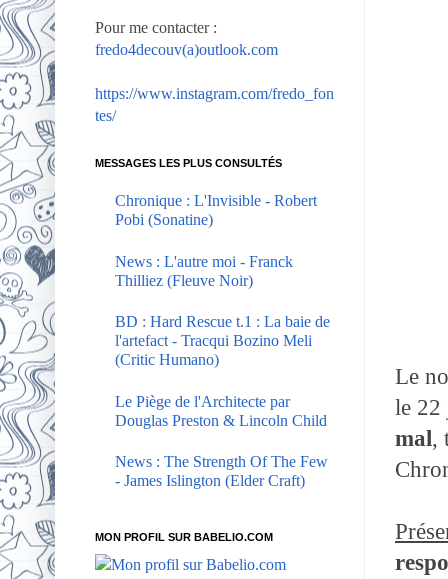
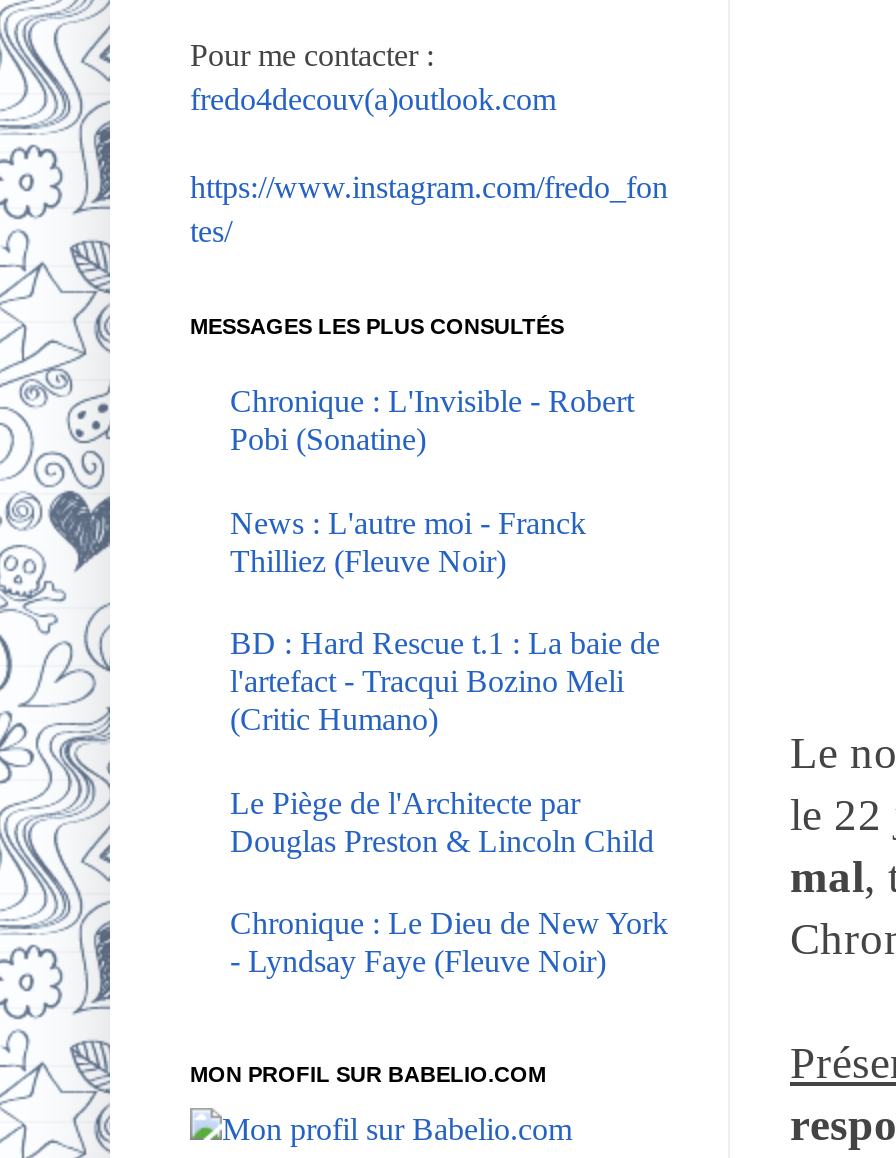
[115,453,328,489] News : The Strength Of The Few | - James Islington (Elder Craft) -> [230,906,668,978] Chronique : Le Dieu de New York | - Lyndsay Faye (Fleuve Noir)

